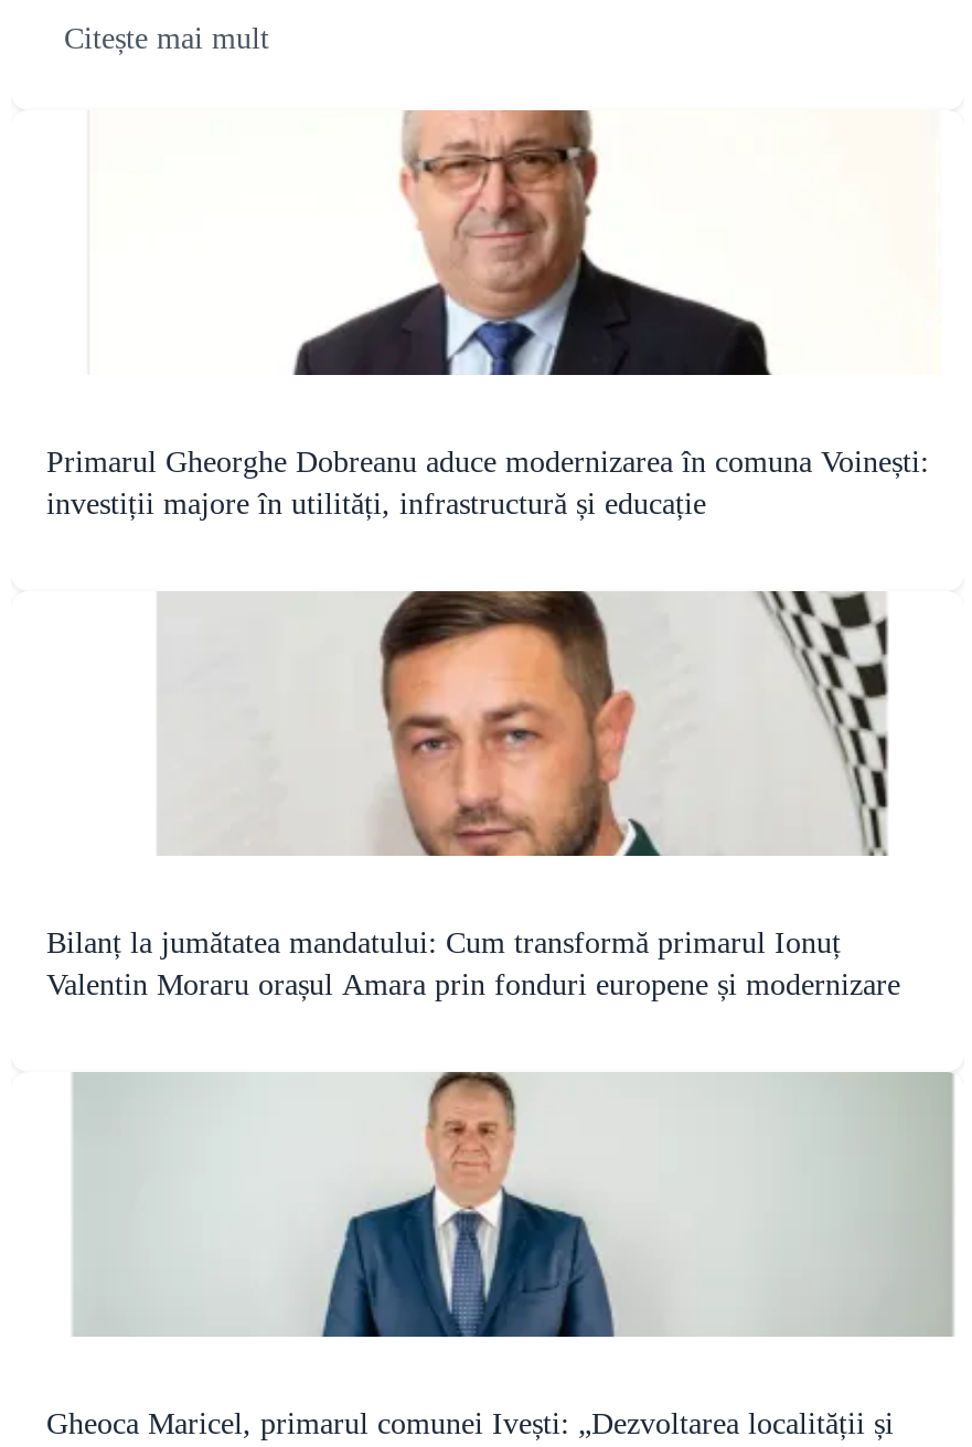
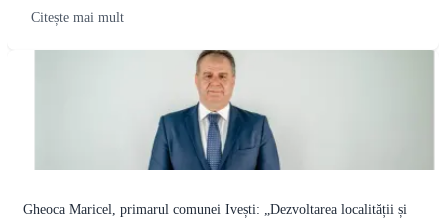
[46,108,929,521] [image] | Primarul Gheorghe Dobreanu aduce modernizarea în comuna Voinești: | investiții majore în utilități, infrastructură și educație -> none
[46,589,900,1002] [image] | Bilanț la jumătatea mandatului: Cum transformă primarul Ionuț | Valentin Moraru orașul Amara prin fonduri europene și modernizare -> none

